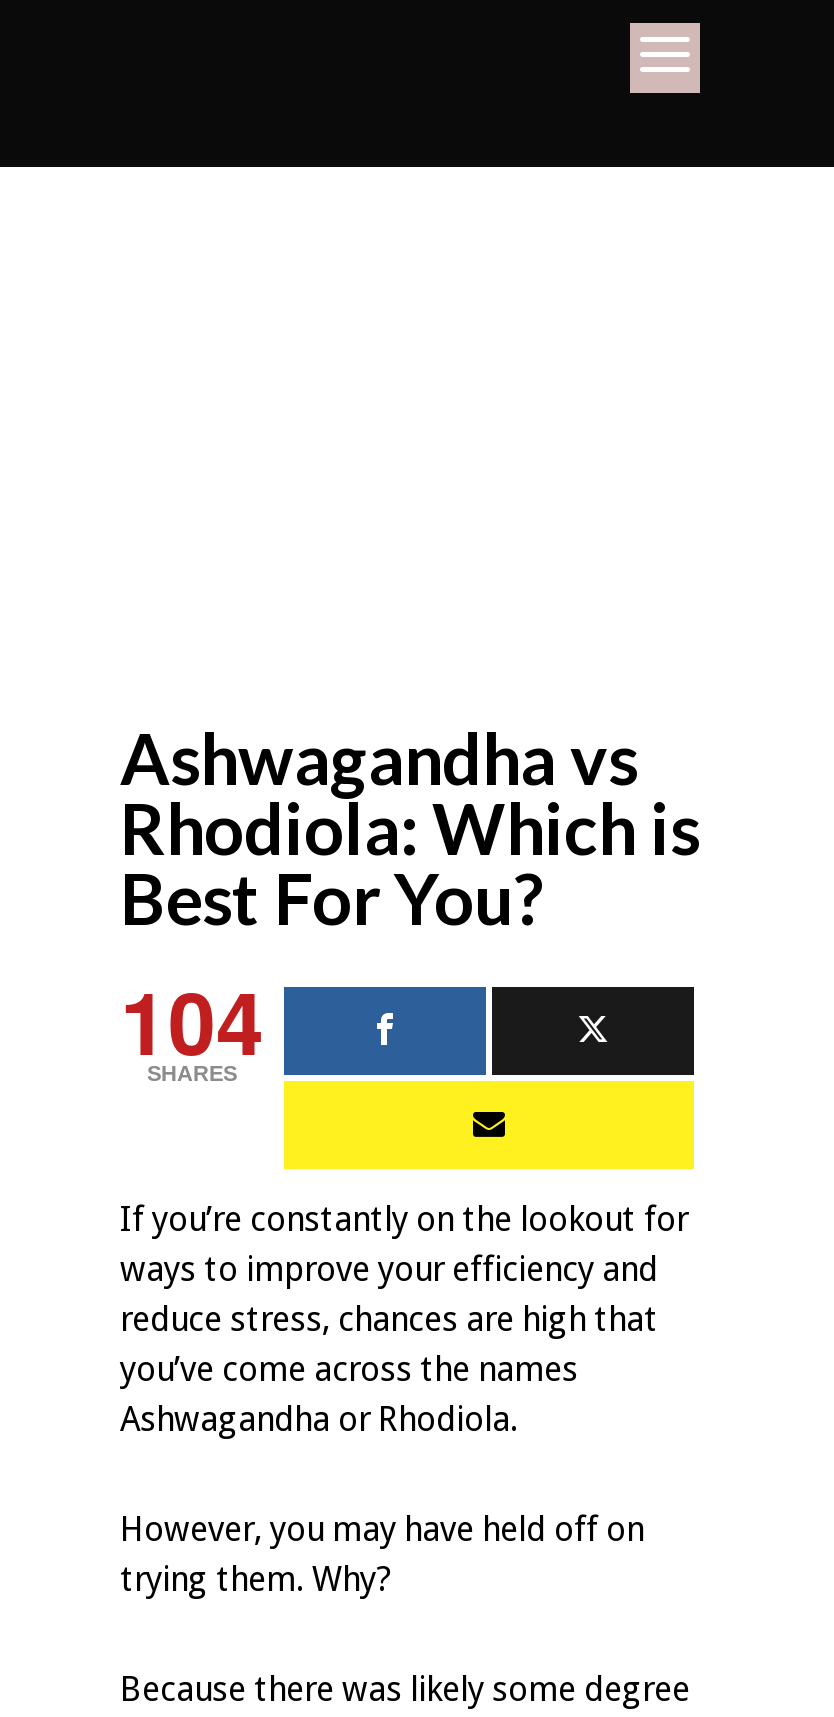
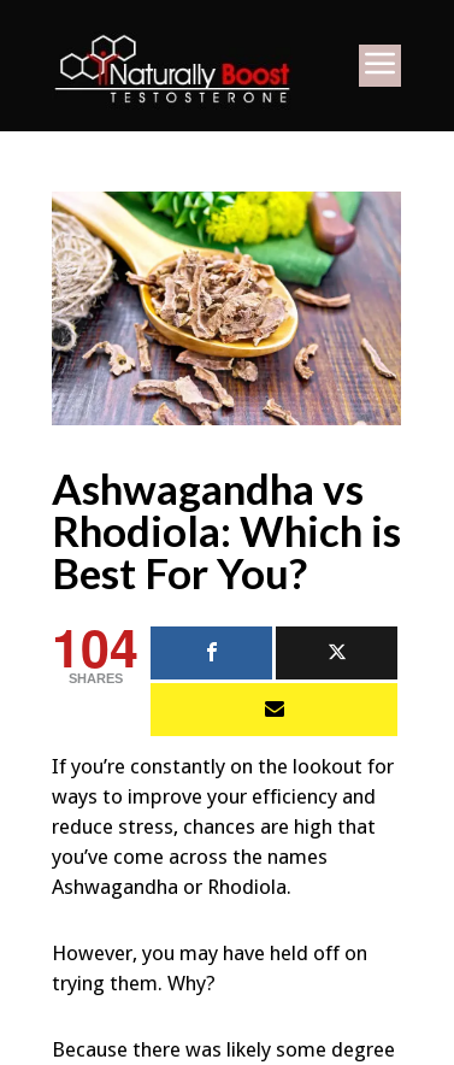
none -> [51,190,402,426] [image]
none -> [54,34,291,104] [image]

